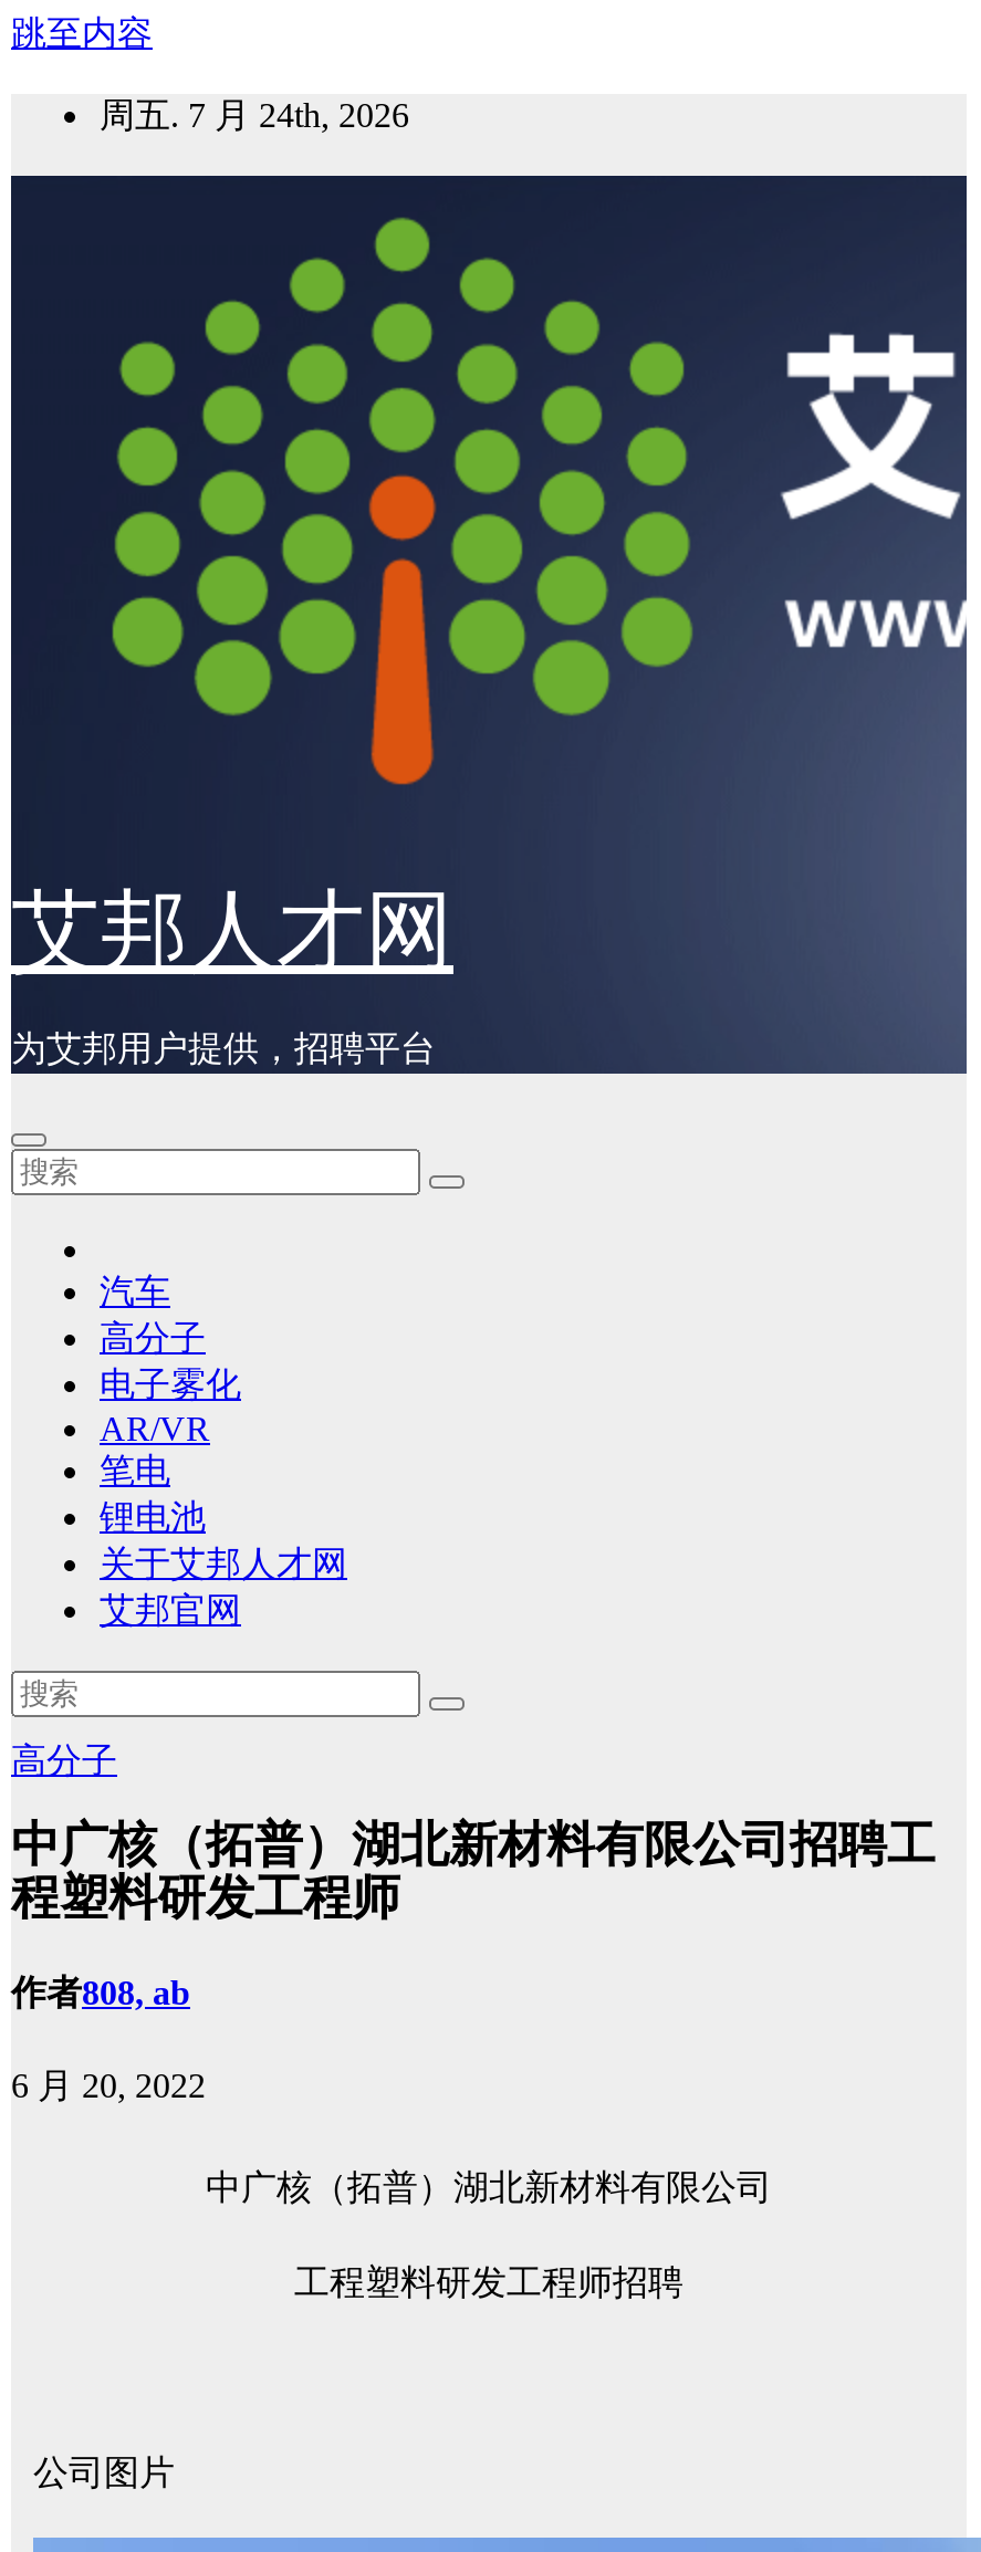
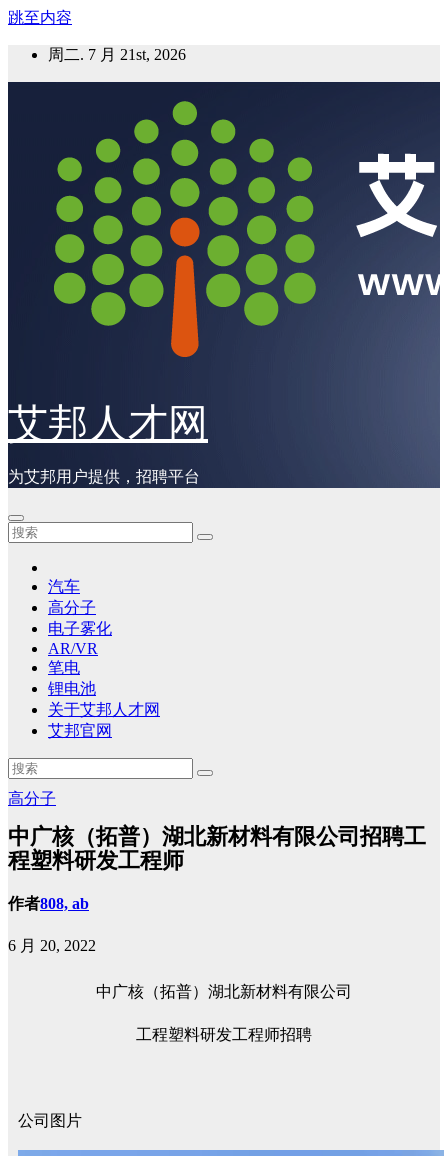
[100,96,409,134] 周五. 7 月 24th, 2026 -> [48,46,186,63] 周二. 7 月 21st, 2026

